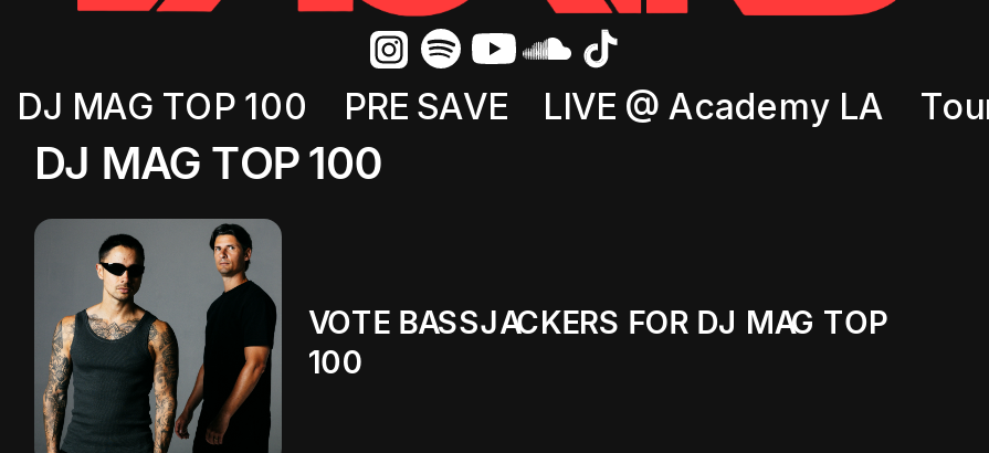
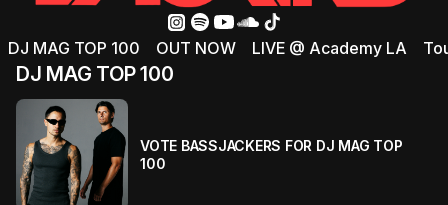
[344,83,507,128] PRE SAVE -> [156,38,236,58] OUT NOW

